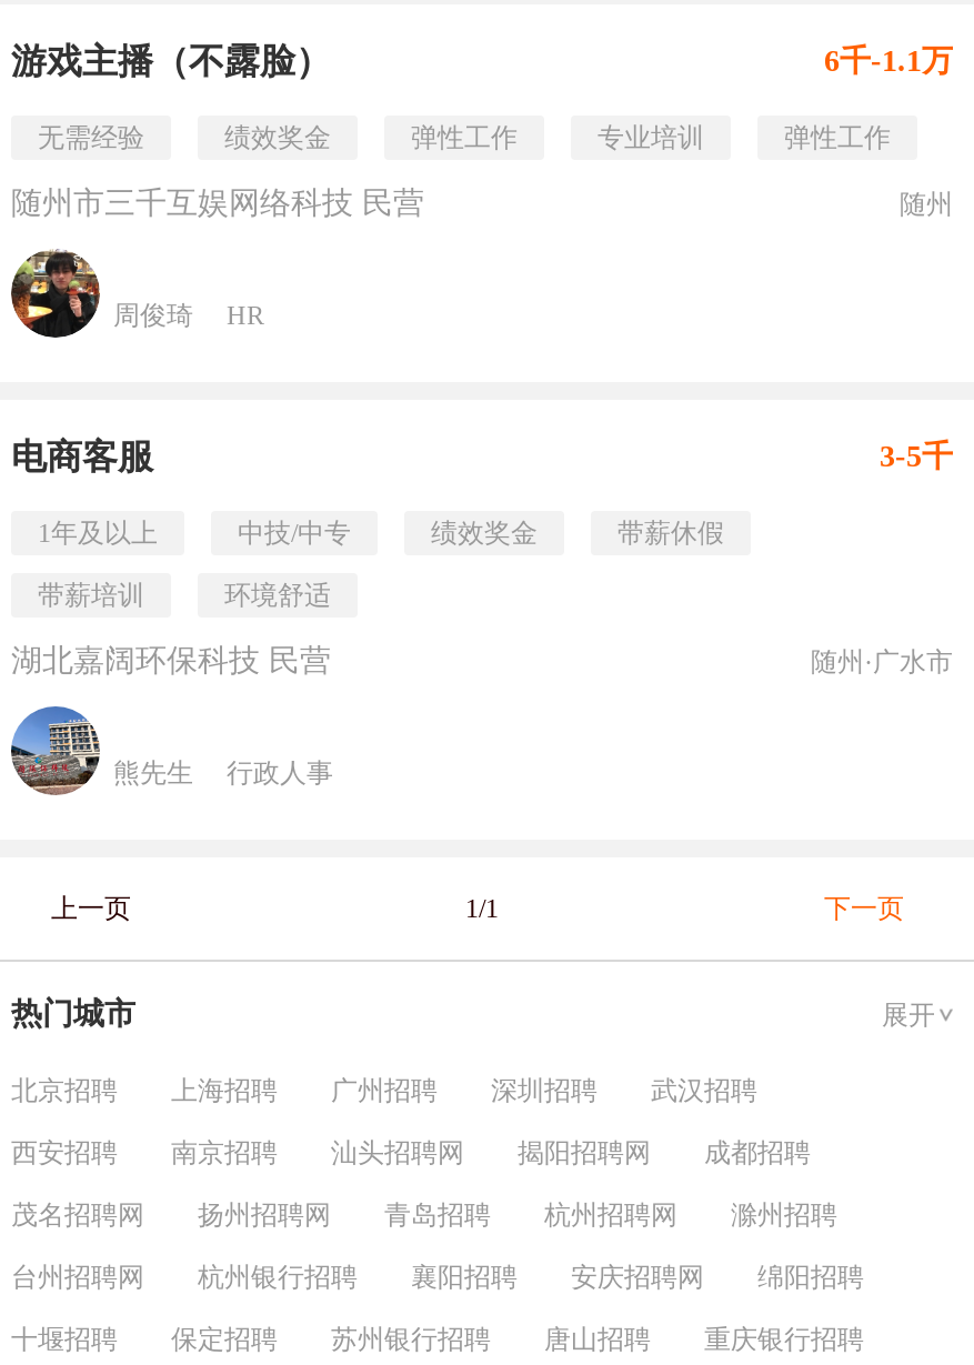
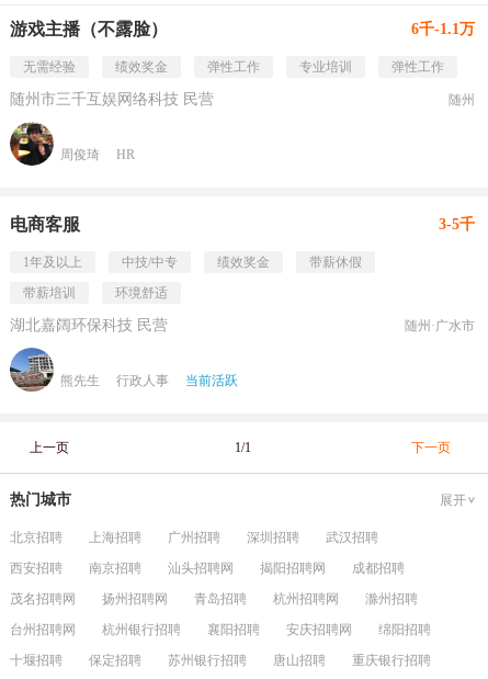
none -> [185,373,238,388] 当前活跃

